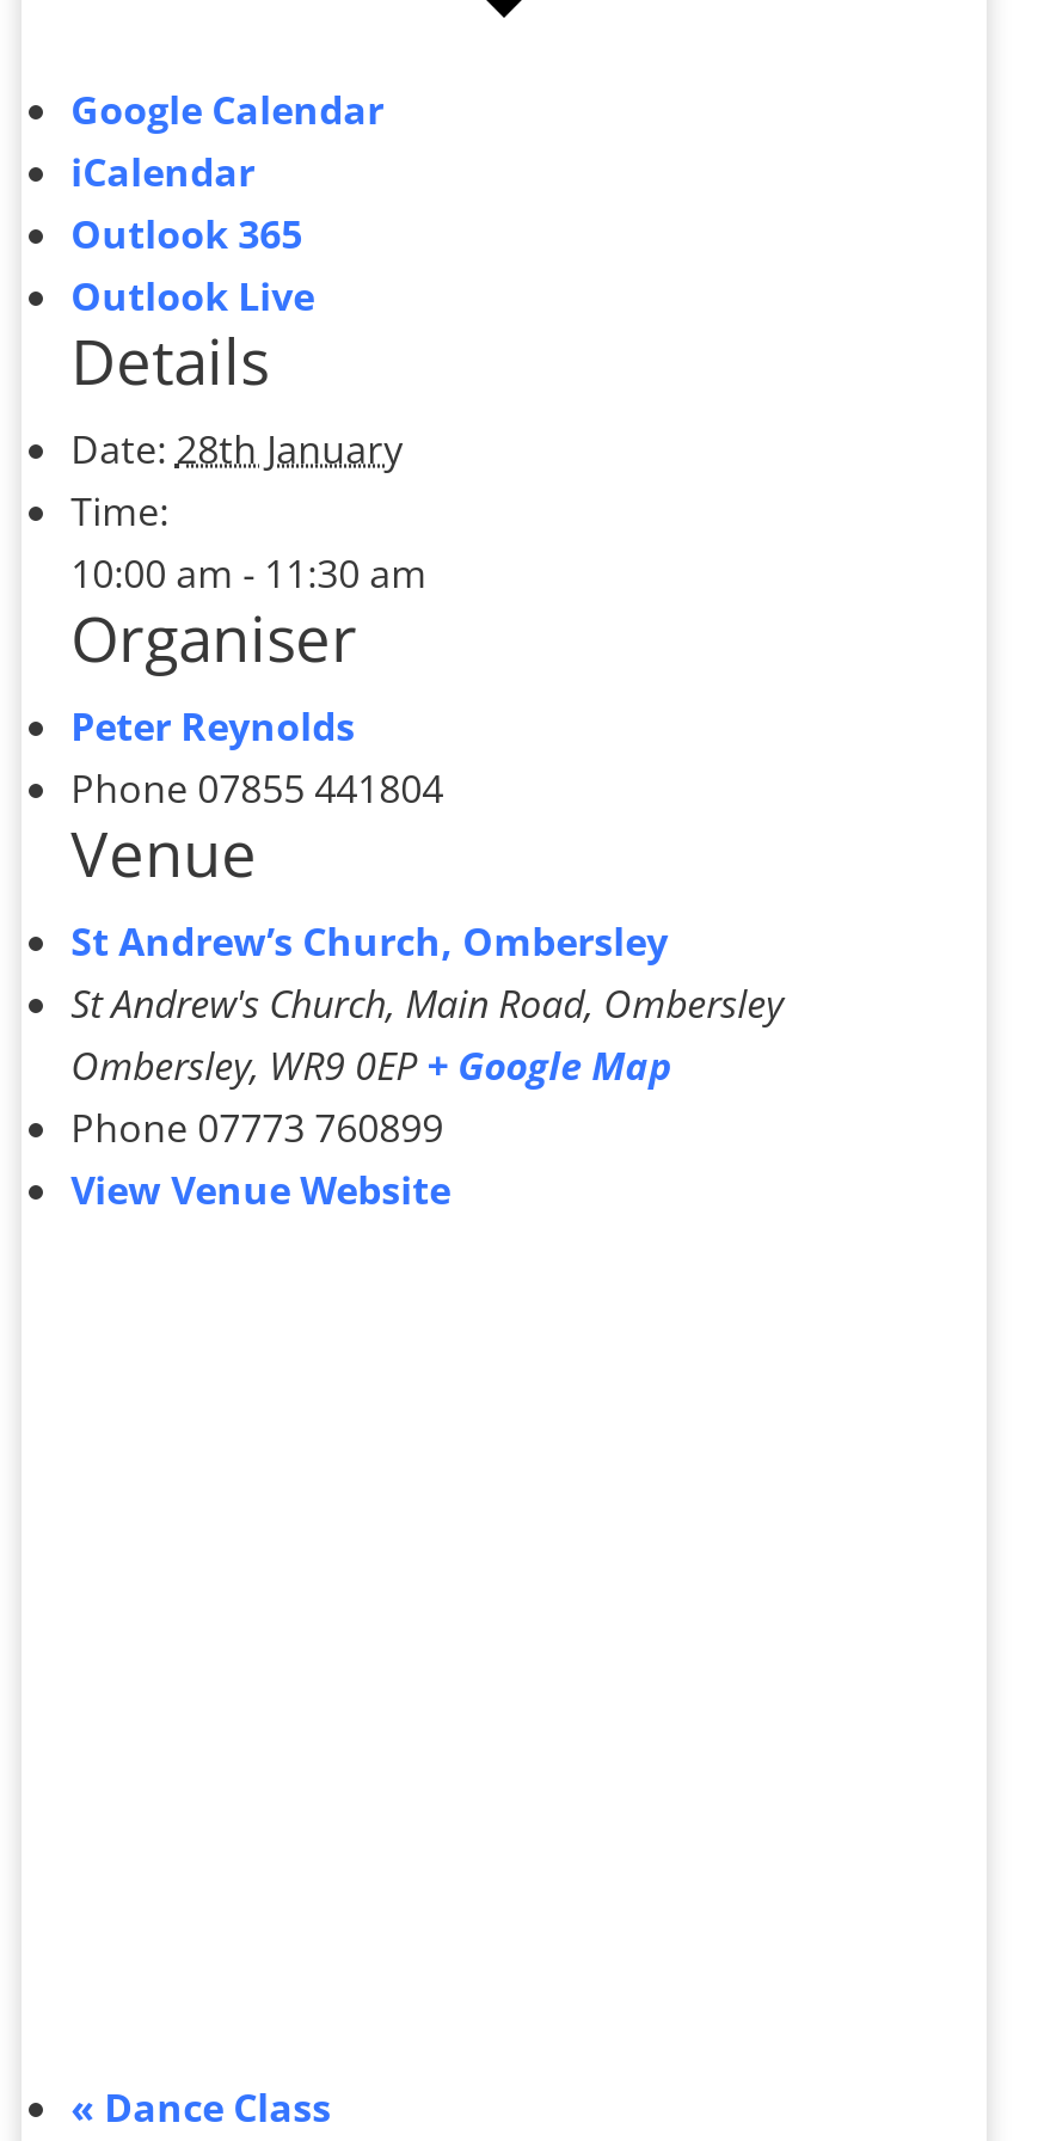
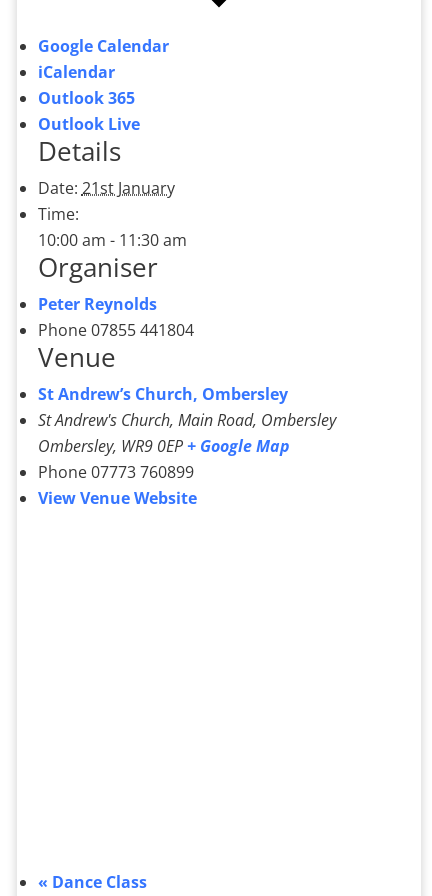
[71,423,403,476] Date: 28th January -> [38,177,175,199] Date: 21st January

